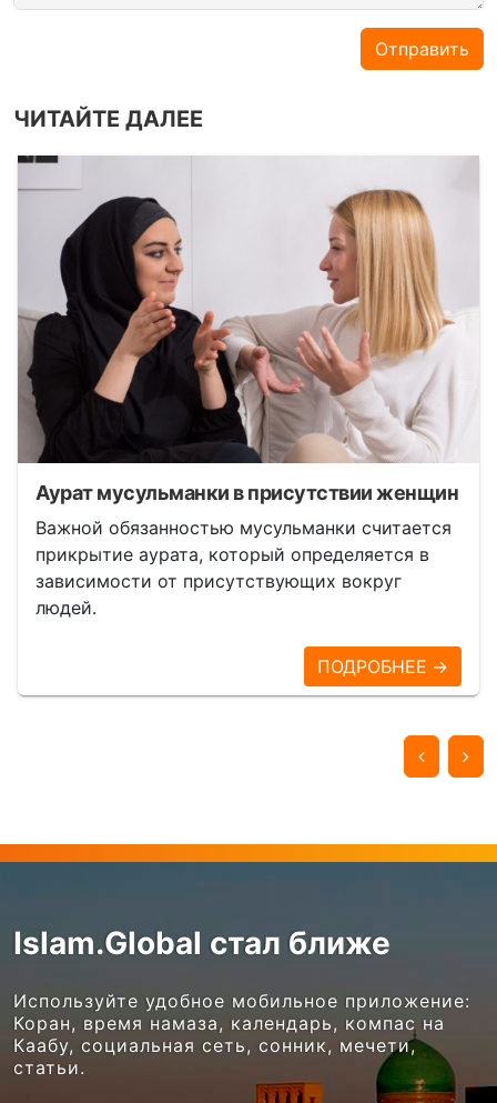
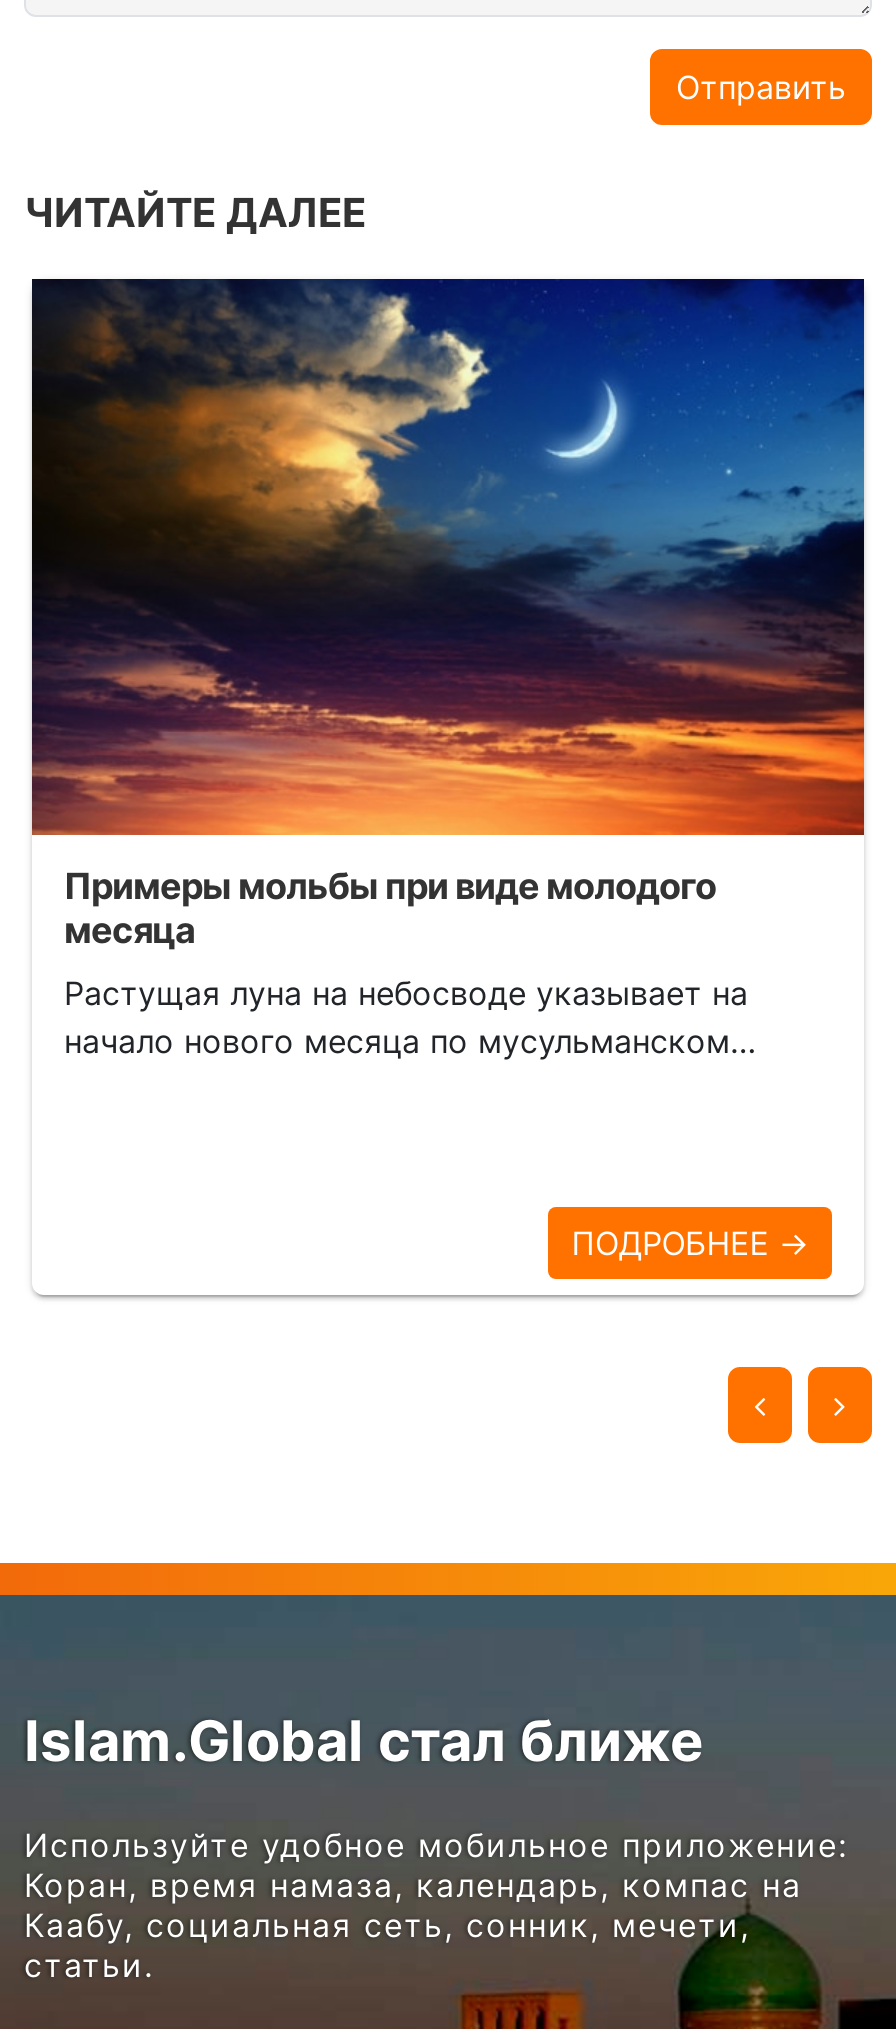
[18,156,479,504] [image] | Аурат мусульманки в присутствии женщин -> [30,277,866,951] [image] | Примеры мольбы при виде молодого | месяца
[35,517,452,619] Важной обязанностью мусульманки считается | прикрытие аурата, который определяется в | зависимости от присутствующих вокруг | людей. -> [64,973,756,1061] Растущая луна на небосводе указывает на | начало нового месяца по мусульманском…

